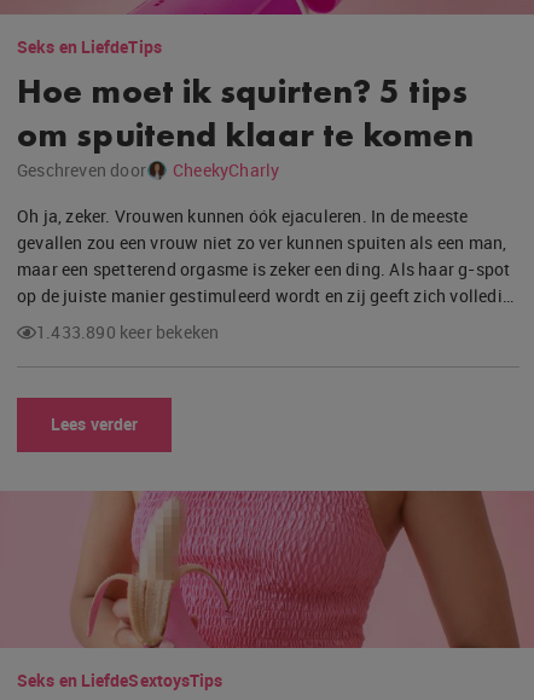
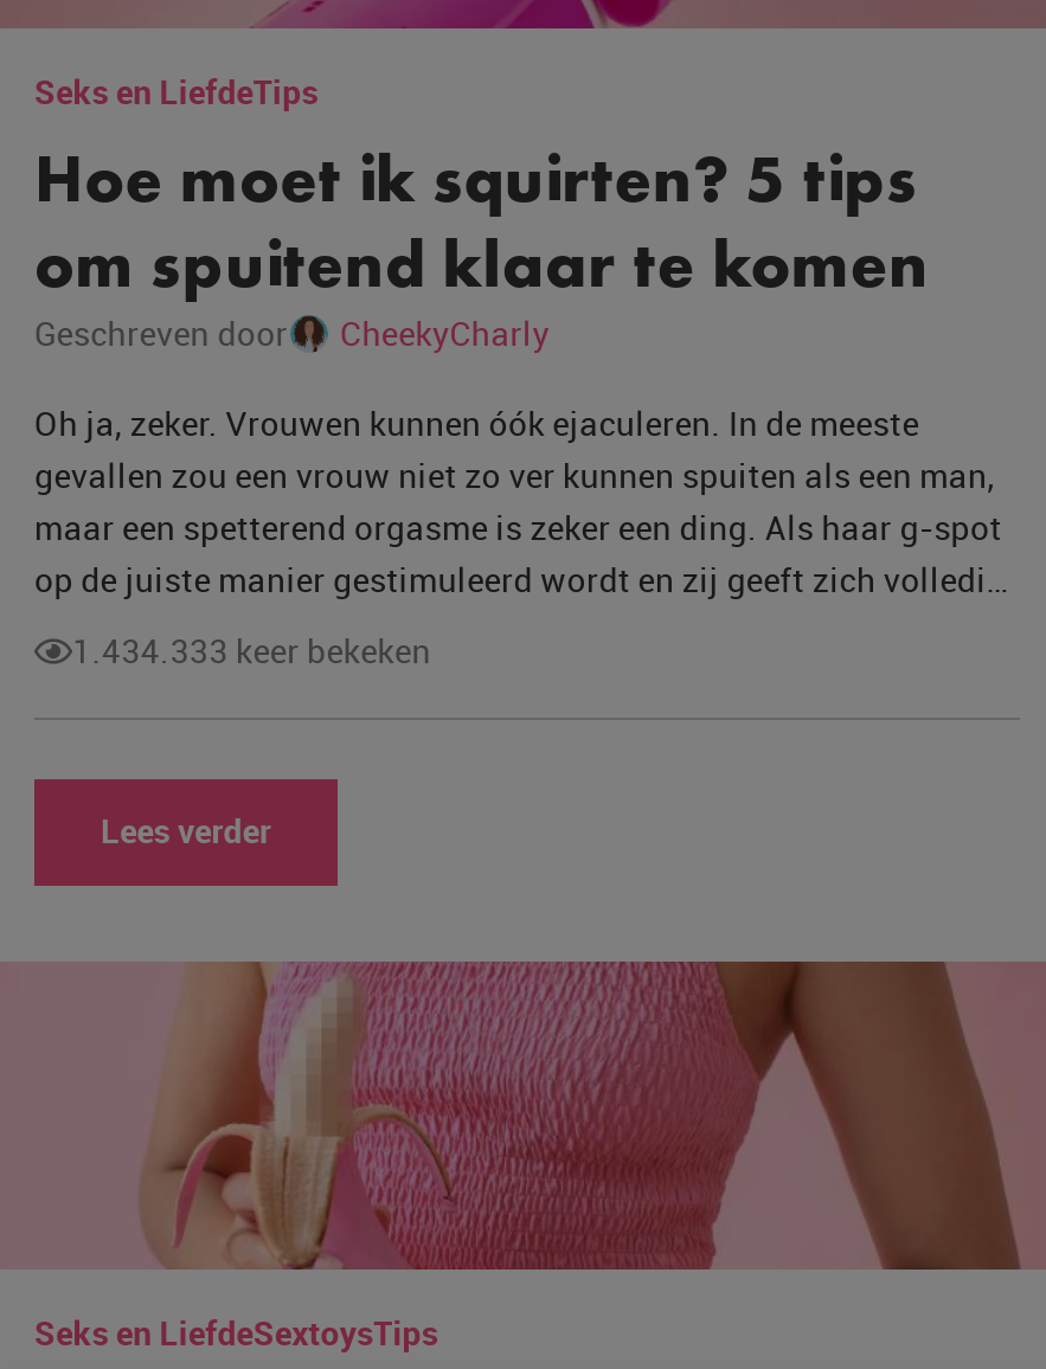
[36,321,219,344] 1.433.890 keer bekeken -> [72,628,431,673] 1.434.333 keer bekeken

